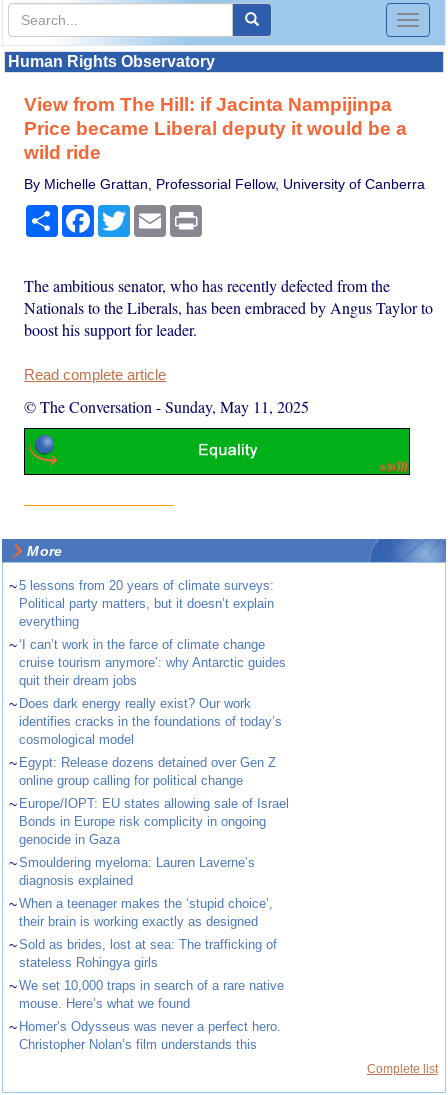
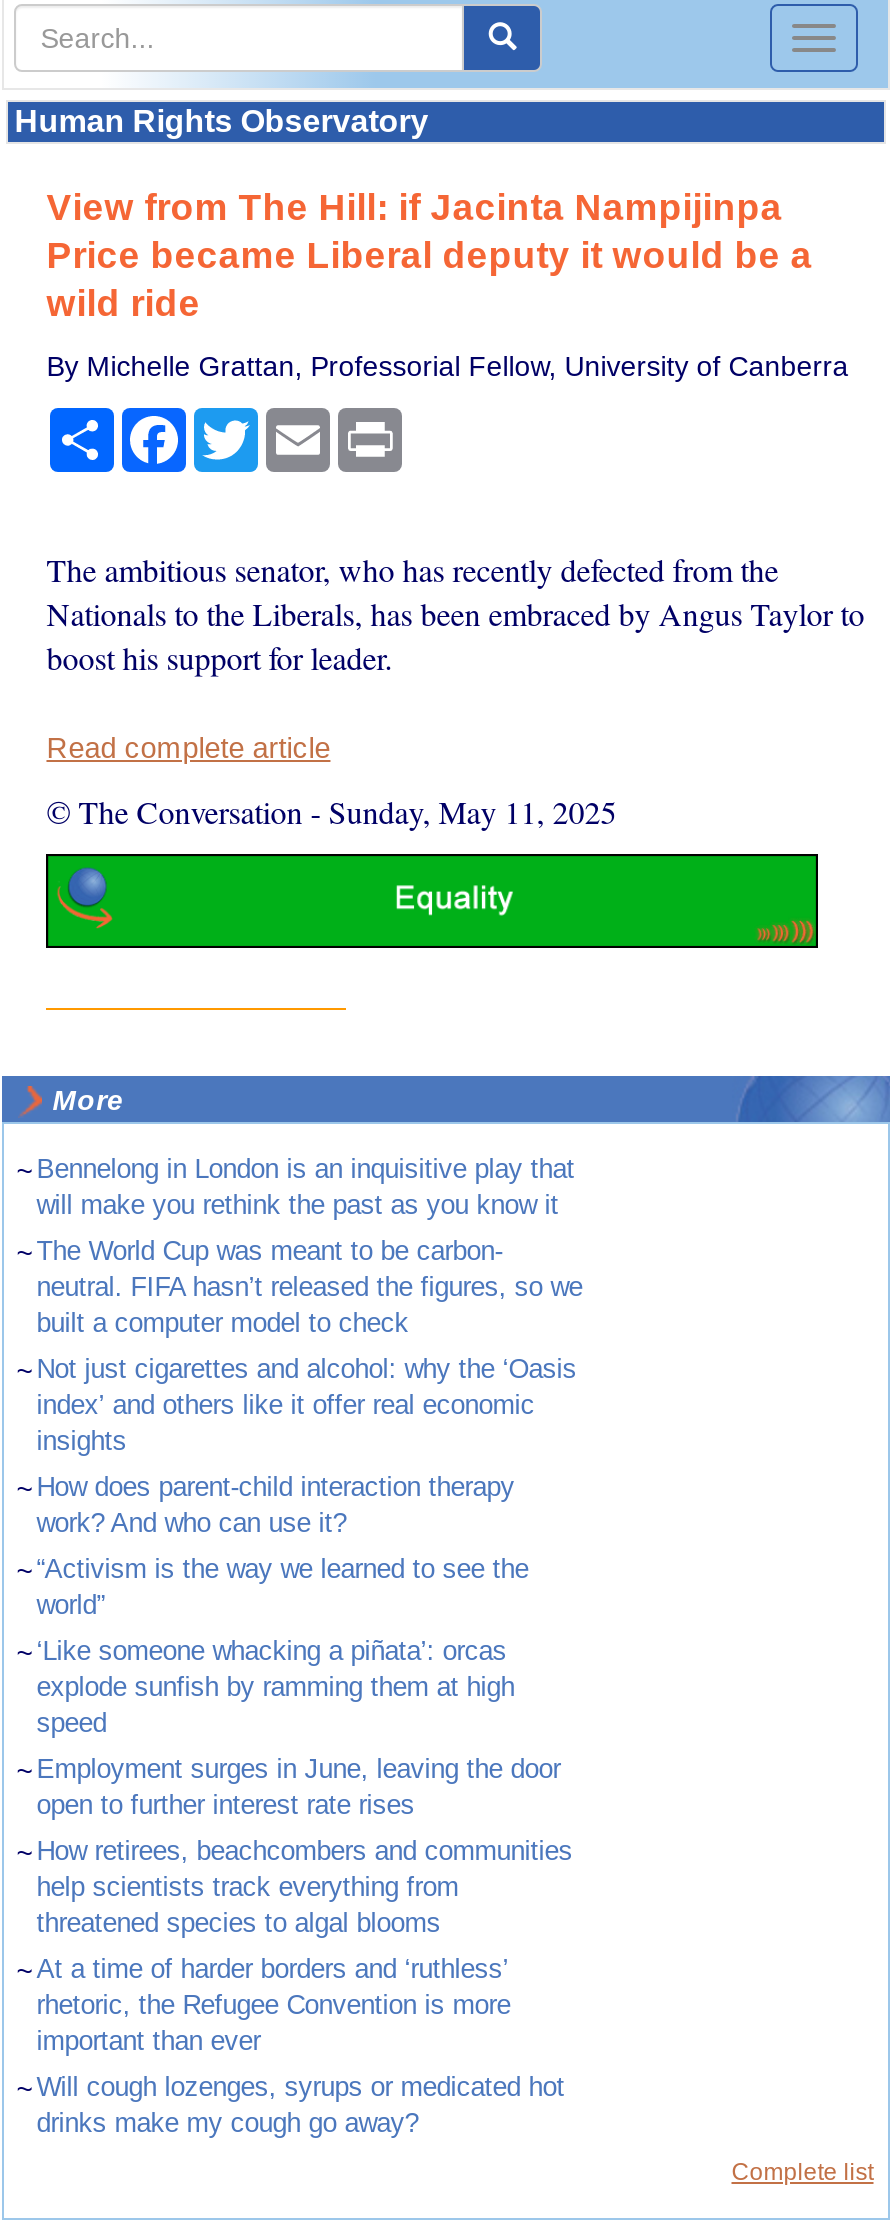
[9,578,274,629] ~ 5 lessons from 20 years of climate surveys: | Political party matters, but it doesn’t explain | everything -> [16,1155,574,1221] ~ Bennelong in London is an inquisitive play that | will make you rethink the past as you know it
[9,637,286,688] ~ ‘I can’t work in the farce of climate change | cruise tourism anymore’: why Antarctic guides | quit their dream jobs -> [16,1237,582,1339] ~ The World Cup was meant to be carbon- | neutral. FIFA hasn’t released the figures, so we | built a computer model to check
[9,696,282,747] ~ Does dark energy really exist? Our work | identifies cracks in the foundations of today’s | cosmological model -> [16,1355,576,1457] ~ Not just cigarettes and alcohol: why the ‘Oasis | index’ and others like it offer real economic | insights
[9,755,276,788] ~ Egypt: Release dozens detained over Gen Z | online group calling for political change -> [16,1473,514,1539] ~ How does parent-child interaction therapy | work? And who can use it?
[9,796,289,847] ~ Europe/IOPT: EU states allowing sale of Israel | Bonds in Europe risk complicity in ongoing | genocide in Gaza -> [16,1555,528,1621] ~ “Activism is the way we learned to see the | world”
[9,855,255,888] ~ Smouldering myeloma: Lauren Laverne’s | diagnosis explained -> [16,1637,514,1739] ~ ‘Like someone whacking a piñata’: orcas | explode sunfish by ramming them at high | speed
[9,896,273,929] ~ When a teenager makes the ‘stupid choice’, | their brain is working exactly as designed -> [16,1755,560,1821] ~ Employment surges in June, leaving the door | open to further interest rate rises
[9,937,277,970] ~ Sold as brides, lost at sea: The trafficking of | stateless Rohingya girls -> [16,1837,572,1939] ~ How retirees, beachcombers and communities | help scientists track everything from | threatened species to algal blooms
[9,978,284,1011] ~ We set 10,000 traps in search of a rare native | mouse. Here’s what we found -> [16,1955,510,2057] ~ At a time of harder borders and ‘ruthless’ | rhetoric, the Refugee Convention is more | important than ever
[9,1019,281,1052] ~ Homer’s Odysseus was never a perfect hero. | Christopher Nolan’s film understands this -> [16,2073,564,2139] ~ Will cough lozenges, syrups or medicated hot | drinks make my cough go away?

